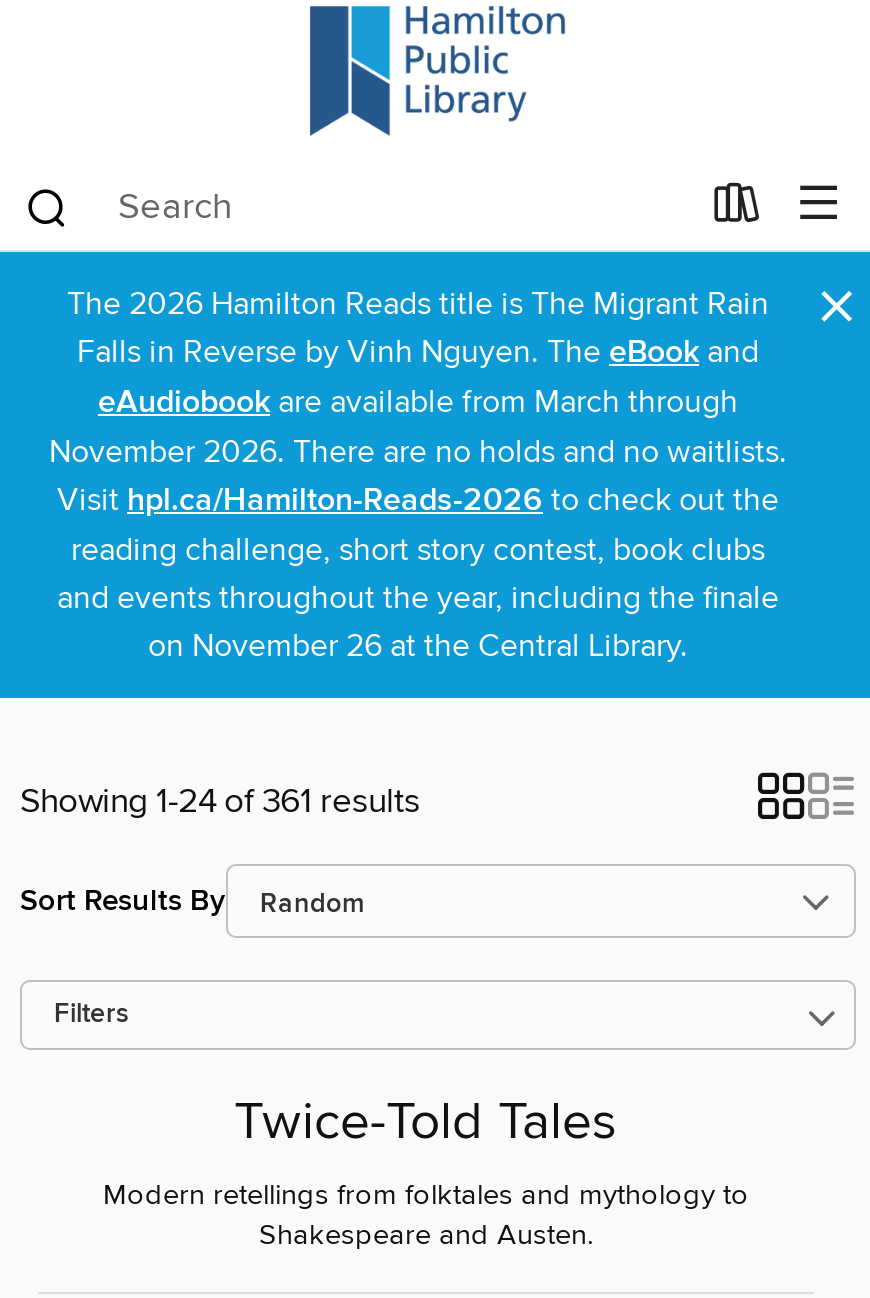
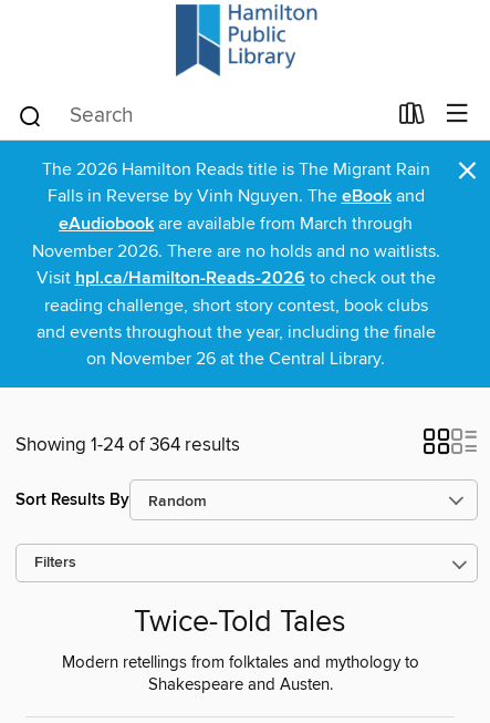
[20,780,420,824] Showing 1-24 of 361 results -> [15,433,240,457] Showing 1-24 of 364 results

